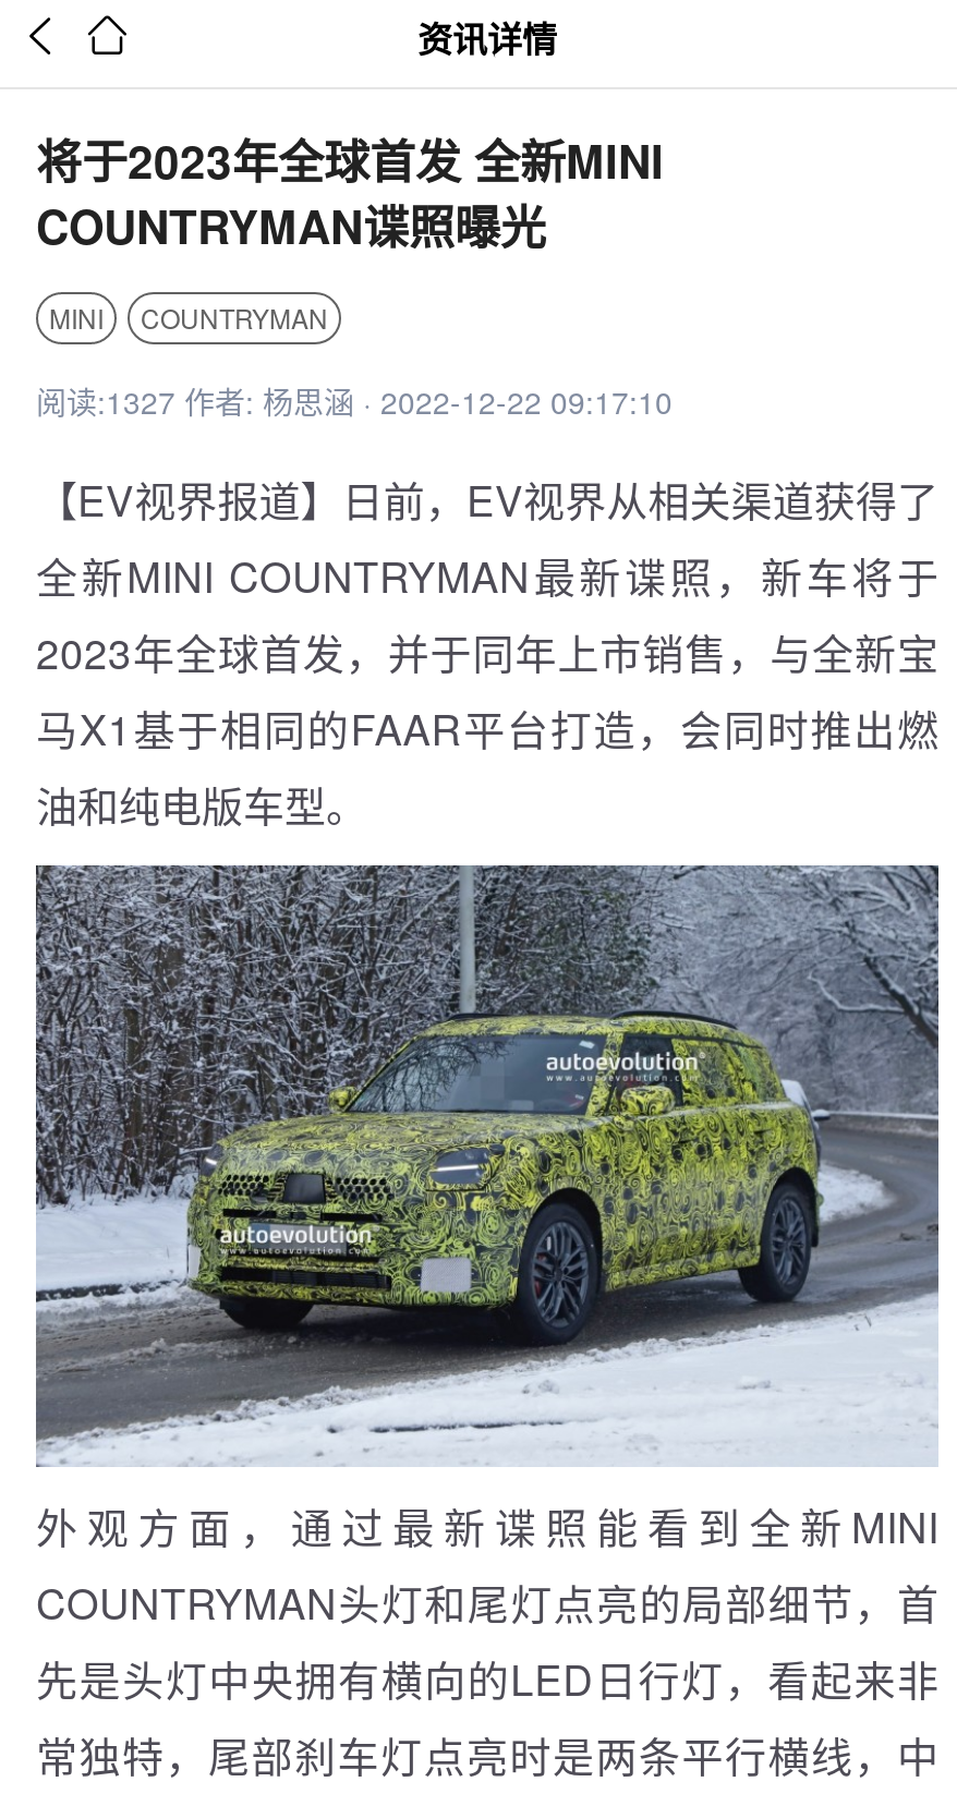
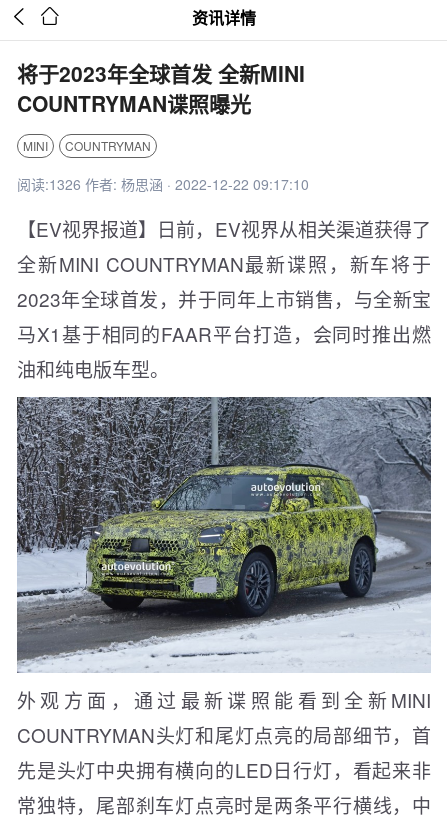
[36,379,673,423] 阅读:1327 作者: 杨思涵 · 2022-12-22 09:17:10 -> [17,174,309,194] 阅读:1326 作者: 杨思涵 · 2022-12-22 09:17:10

